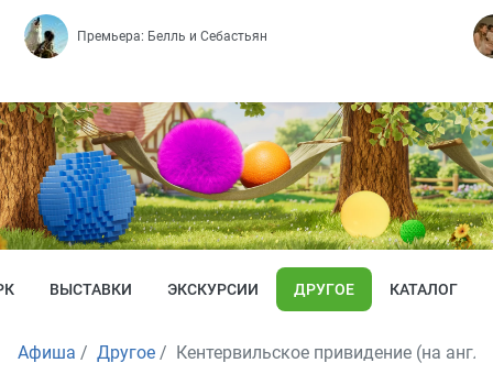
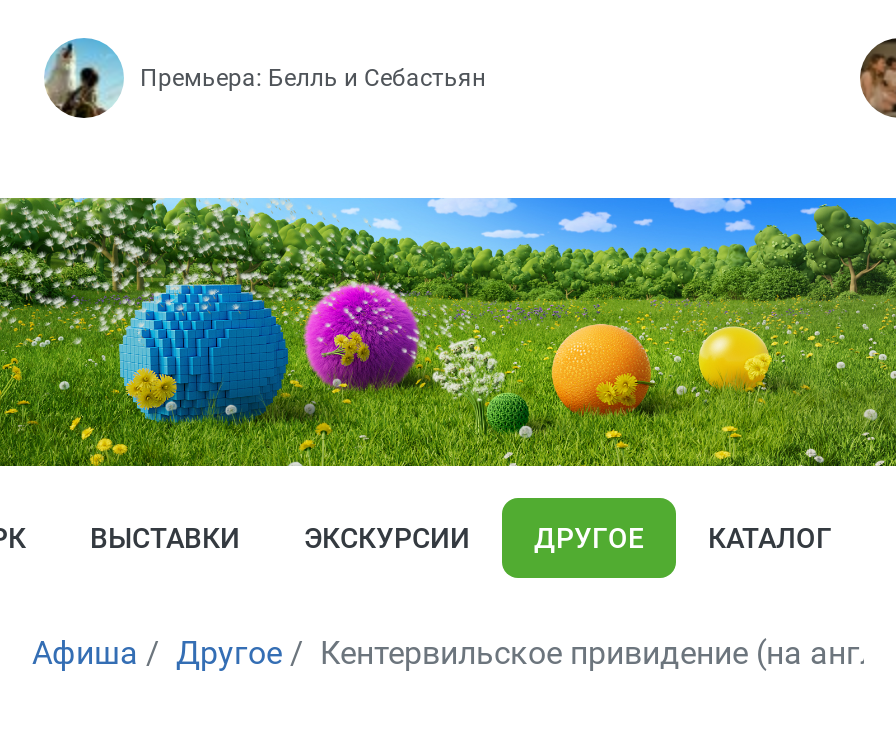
[3,101,490,251] [image] -> [6,196,890,468] [image]

